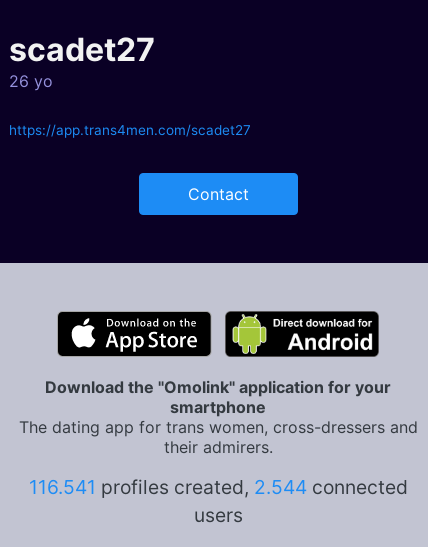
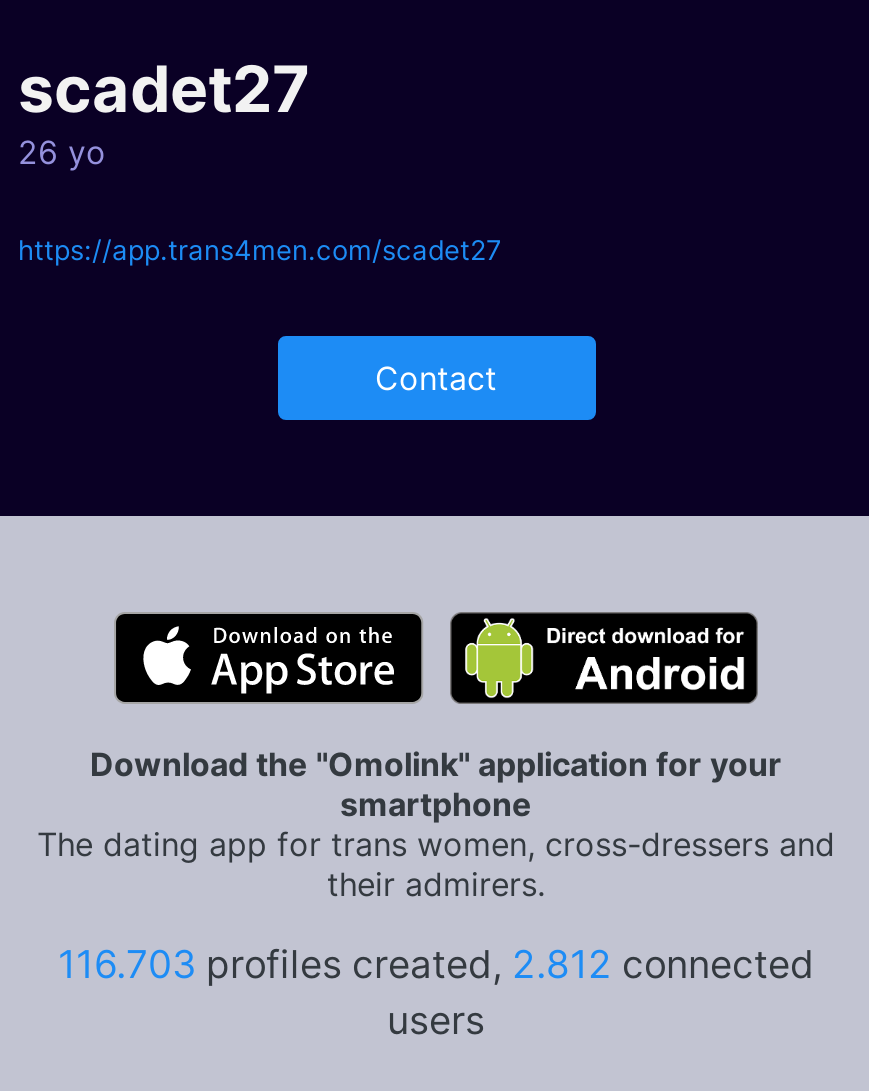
[28,475,407,499] 116.541 profiles created, 2.544 connected -> [58,940,814,988] 116.703 profiles created, 2.812 connected

